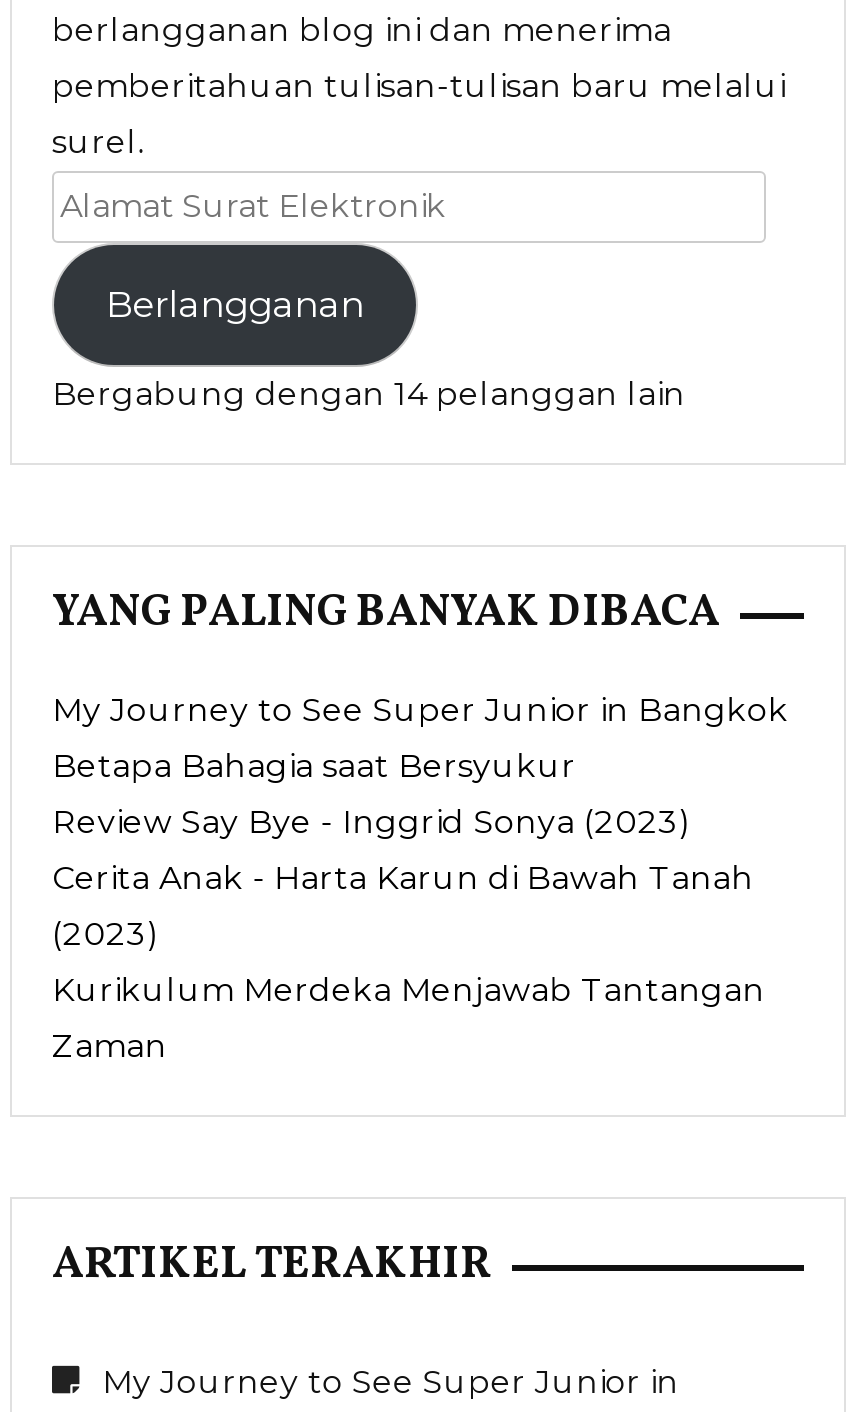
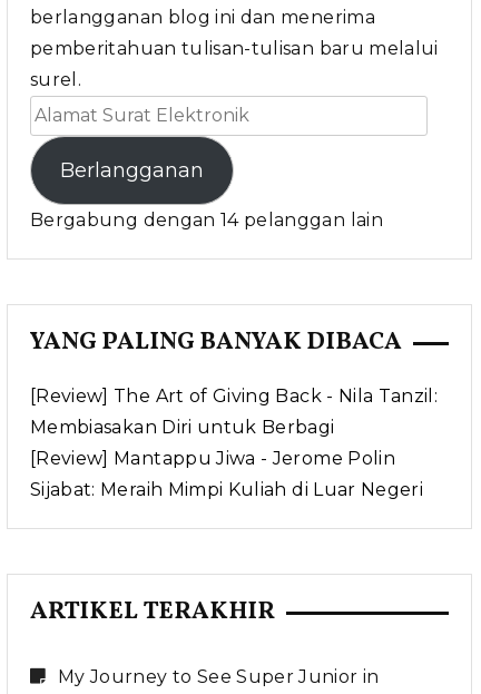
[52,692,789,1066] My Journey to See Super Junior in Bangkok | Betapa Bahagia saat Bersyukur | Review Say Bye - Inggrid Sonya (2023) | Cerita Anak - Harta Karun di Bawah Tanah | (2023) | Kurikulum Merdeka Menjawab Tantangan | Zaman -> [30,386,438,501] [Review] The Art of Giving Back - Nila Tanzil: | Membiasakan Diri untuk Berbagi | [Review] Mantappu Jiwa - Jerome Polin | Sijabat: Meraih Mimpi Kuliah di Luar Negeri

